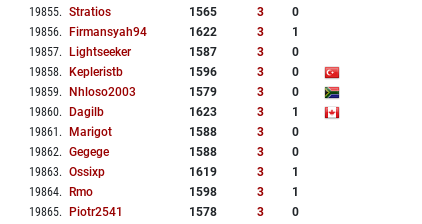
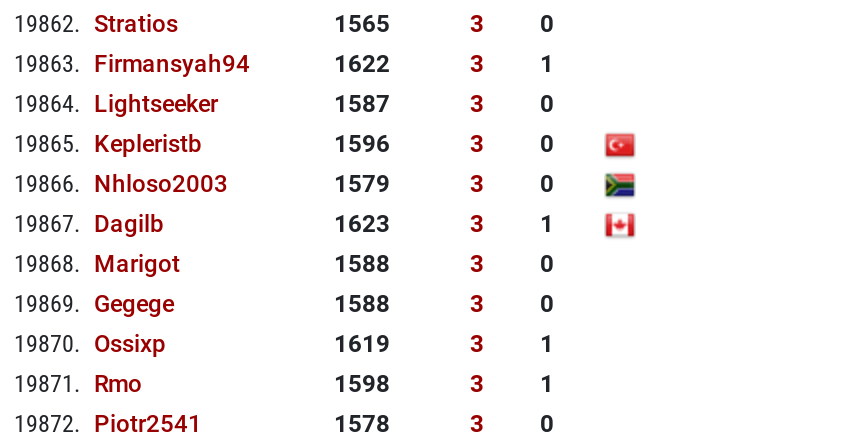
[29,5,111,19] 19855. Stratios -> [14,10,178,38] 19862. Stratios
[29,25,147,39] 19856. Firmansyah94 -> [14,50,250,78] 19863. Firmansyah94
[29,45,131,59] 19857. Lightseeker -> [14,90,218,118] 19864. Lightseeker
[29,65,123,79] 19858. Kepleristb -> [14,130,202,158] 19865. Kepleristb
[29,85,136,99] 19859. Nhloso2003 -> [14,170,228,198] 19866. Nhloso2003
[29,105,104,119] 19860. Dagilb -> [14,210,164,238] 19867. Dagilb
[29,125,112,139] 19861. Marigot -> [14,250,180,278] 19868. Marigot
[29,145,109,159] 19862. Gegege -> [14,290,174,318] 19869. Gegege
[29,165,105,179] 19863. Ossixp -> [14,330,166,358] 19870. Ossixp
[29,185,93,199] 19864. Rmo -> [14,370,142,398] 19871. Rmo
[29,205,123,219] 19865. Piotr2541 -> [14,410,202,438] 19872. Piotr2541

